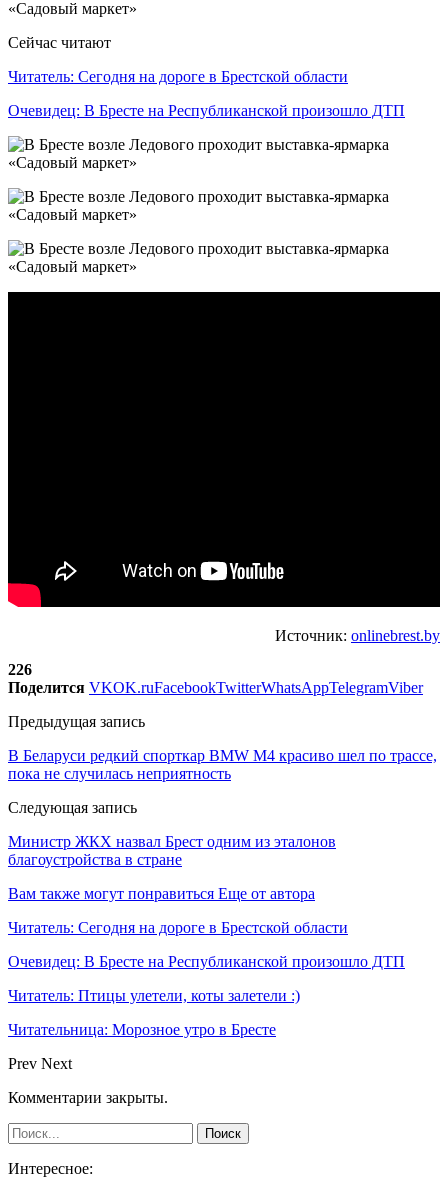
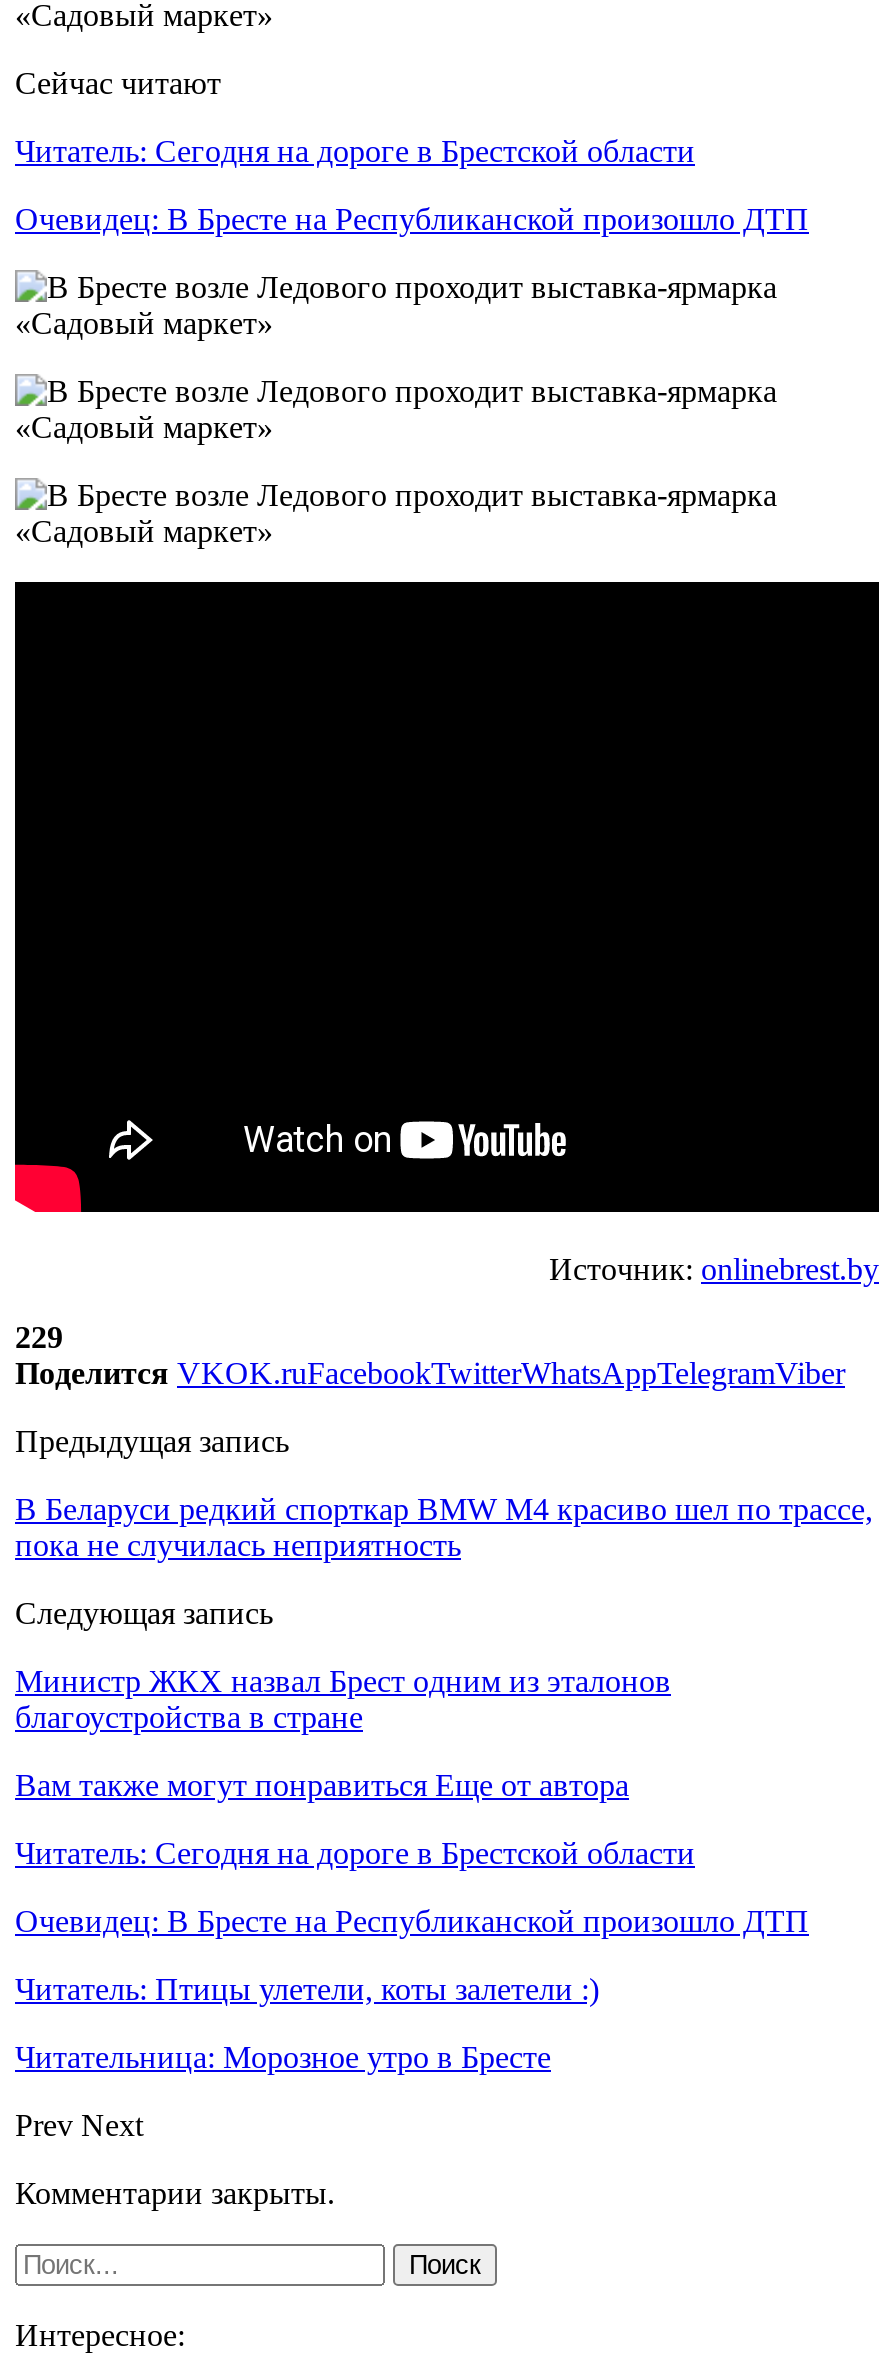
[8,661,32,678] 226 -> [15,1320,63,1354] 229

